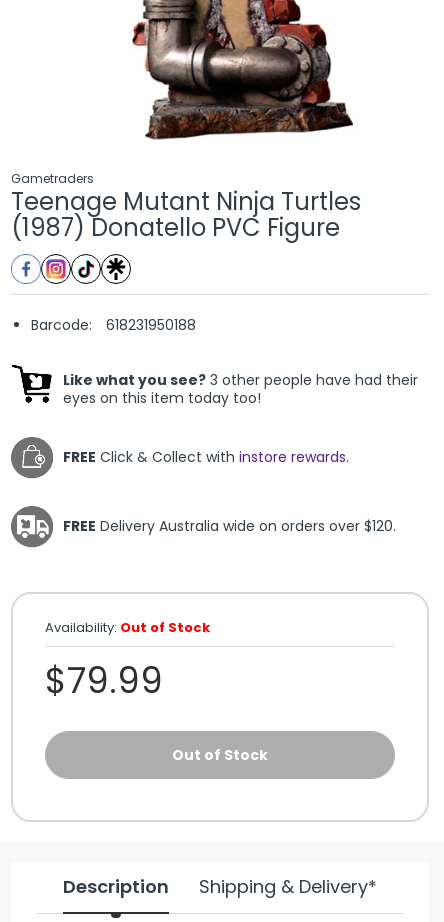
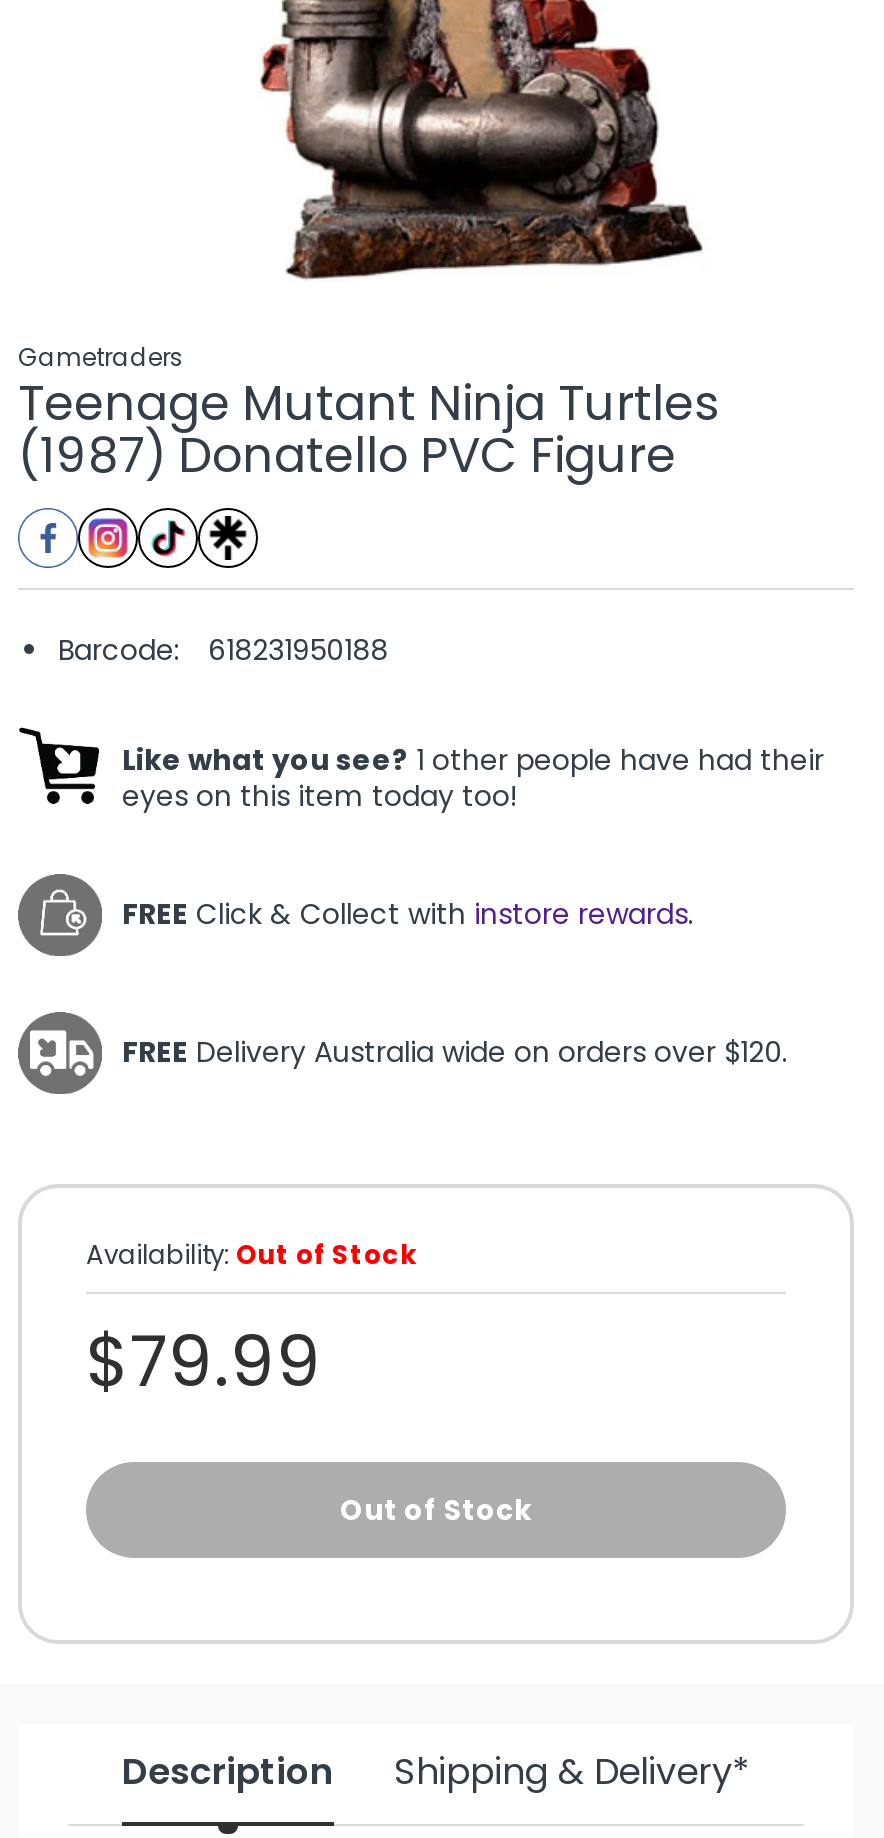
[63,370,418,390] Like what you see? 3 other people have had their -> [122,739,824,779] Like what you see? 1 other people have had their

